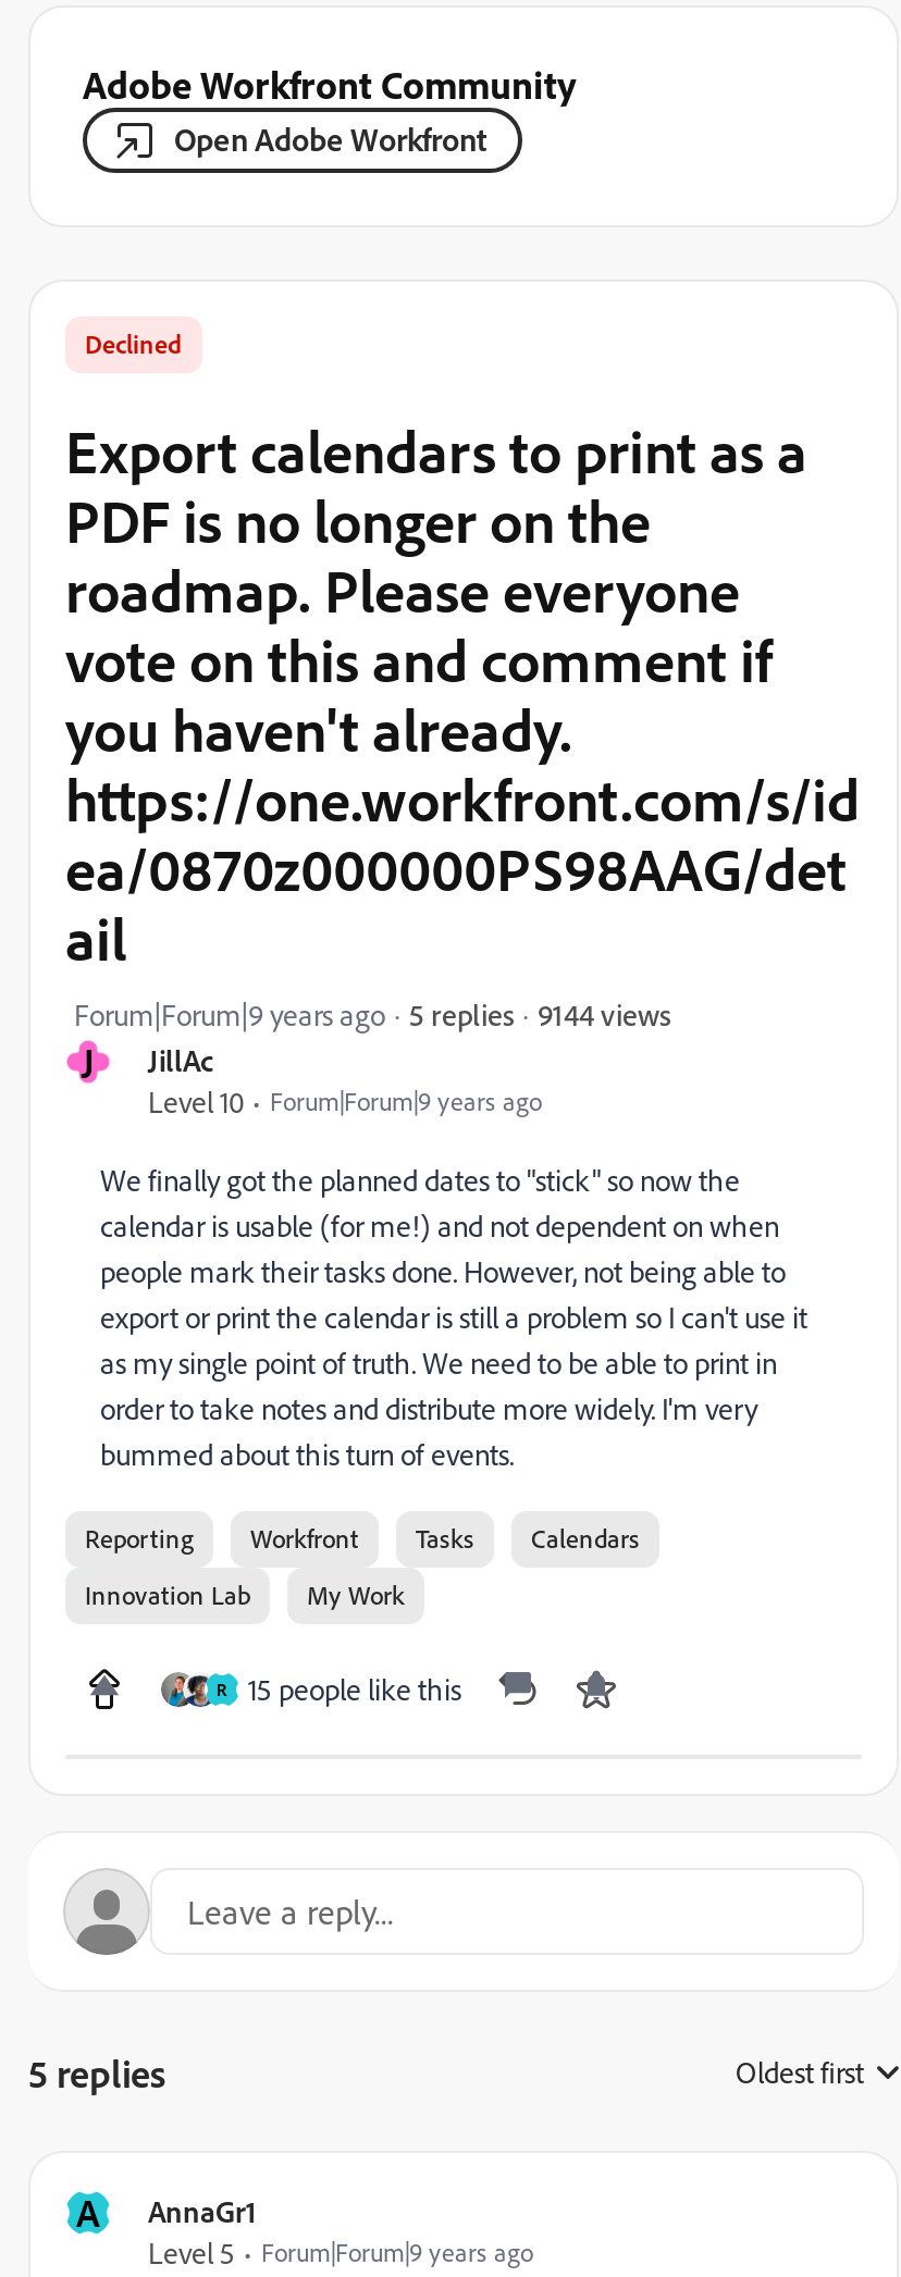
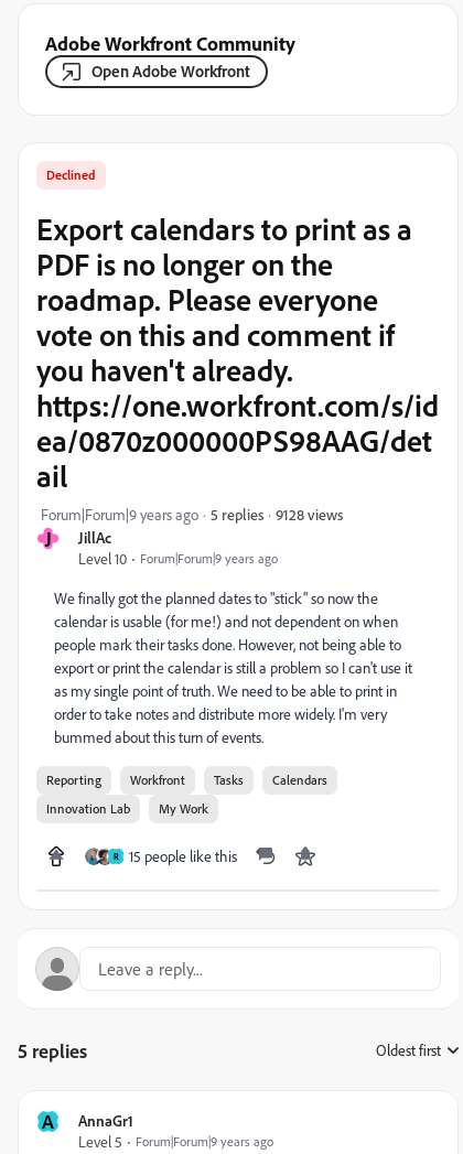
[538,994,670,1031] 9144 views -> [276,504,343,523] 9128 views

